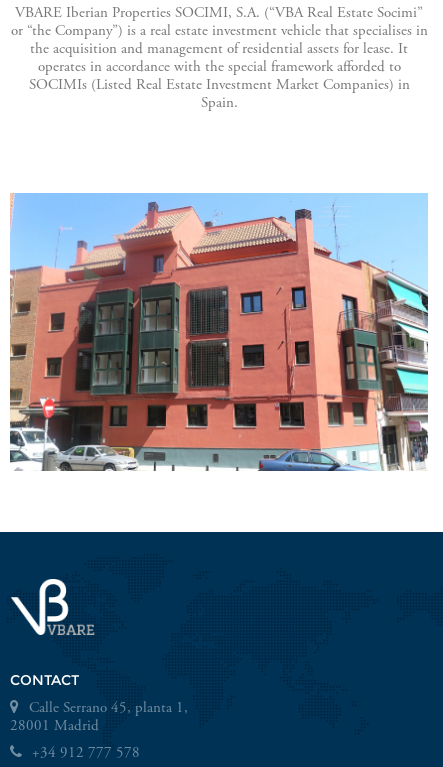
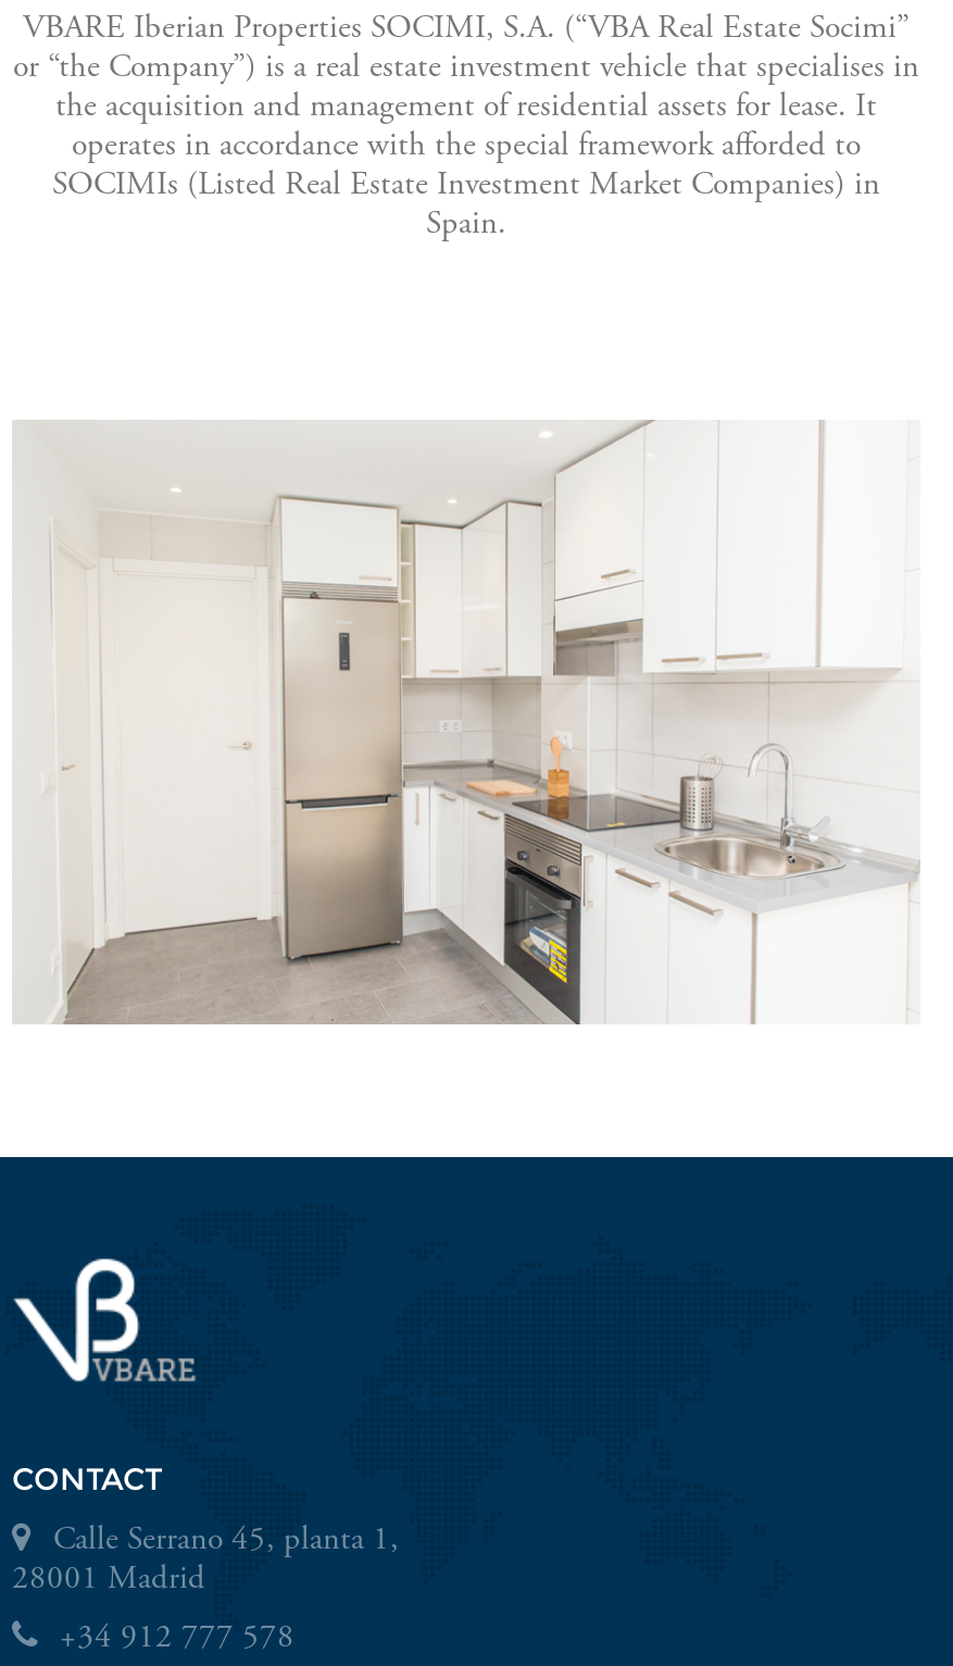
[9,193,429,472] [image] -> [12,420,920,1024] [image]

